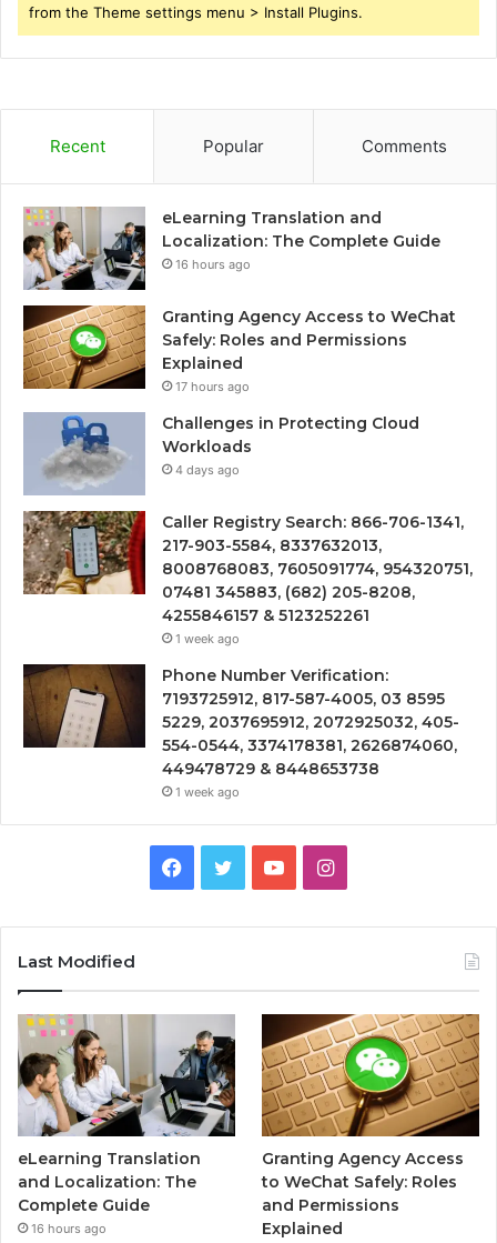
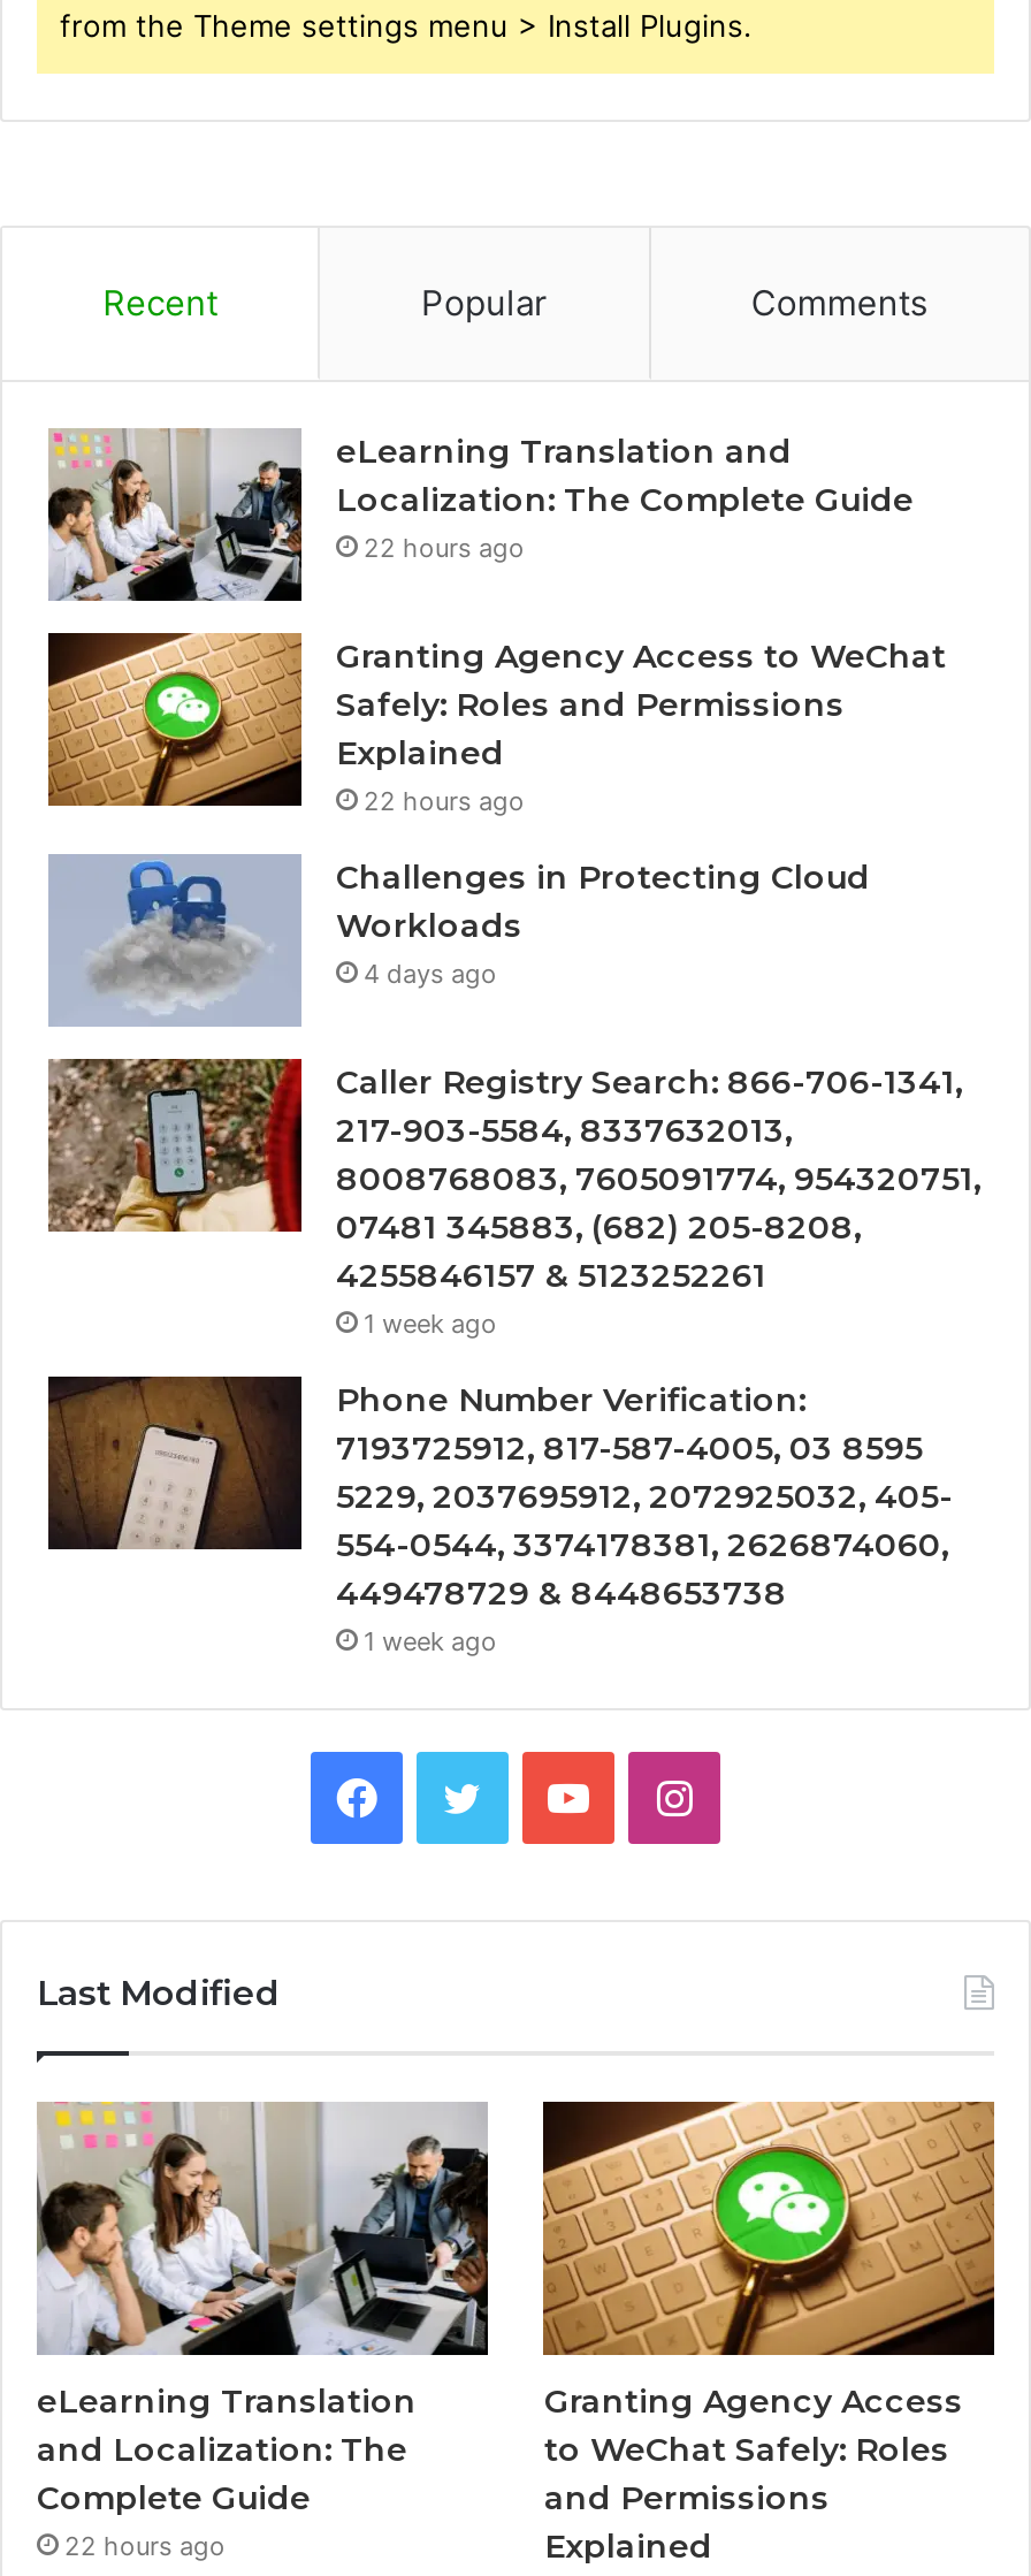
[175,257,251,272] 16 hours ago -> [364,532,525,564] 22 hours ago
[175,379,250,394] 17 hours ago -> [364,785,525,817] 22 hours ago
[31,1221,106,1237] 16 hours ago -> [64,2531,226,2563] 22 hours ago

